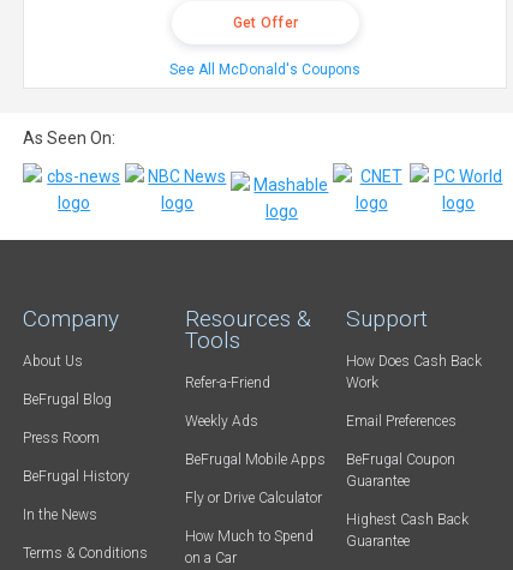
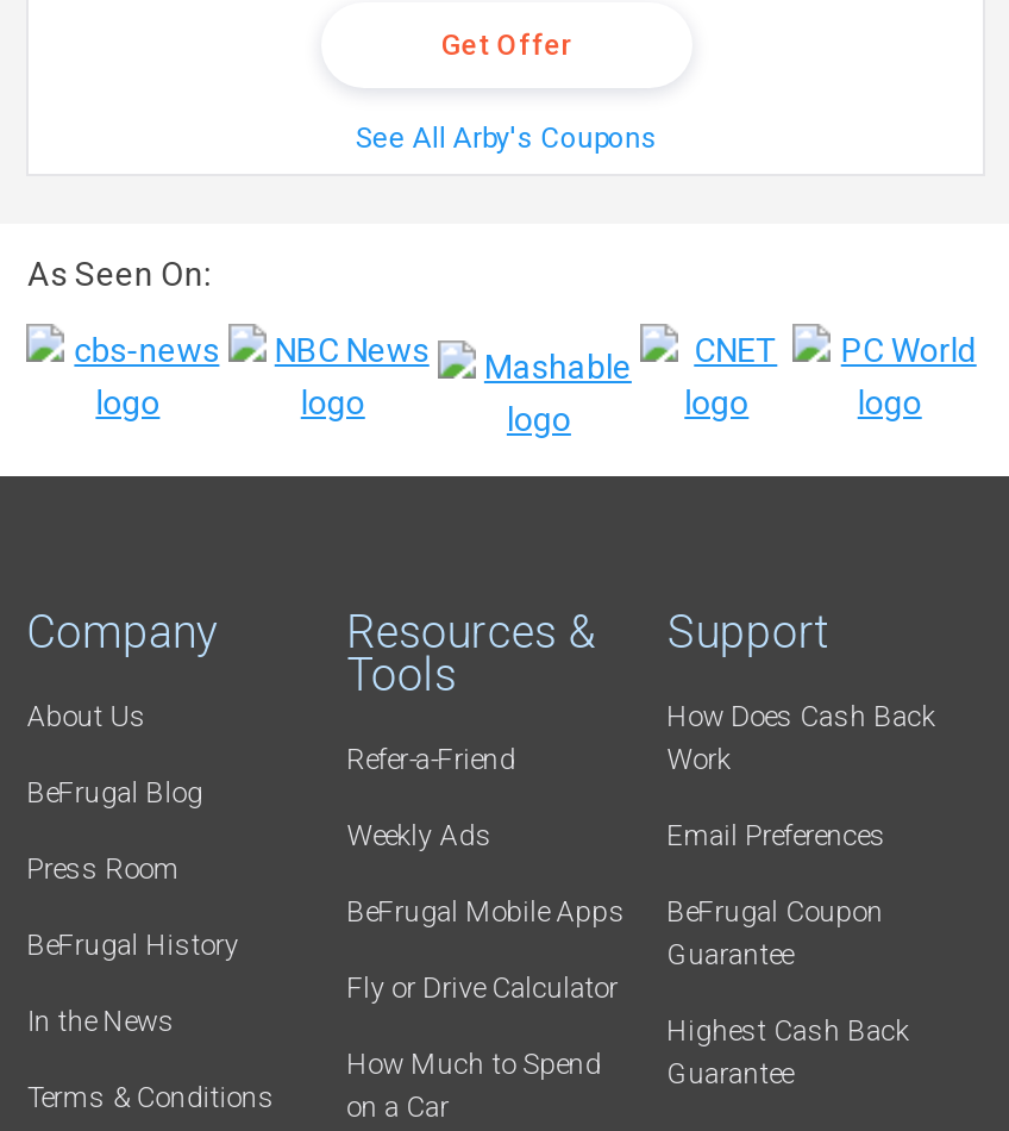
[170,61,361,78] See All McDonald's Coupons -> [356,122,658,155] See All Arby's Coupons

